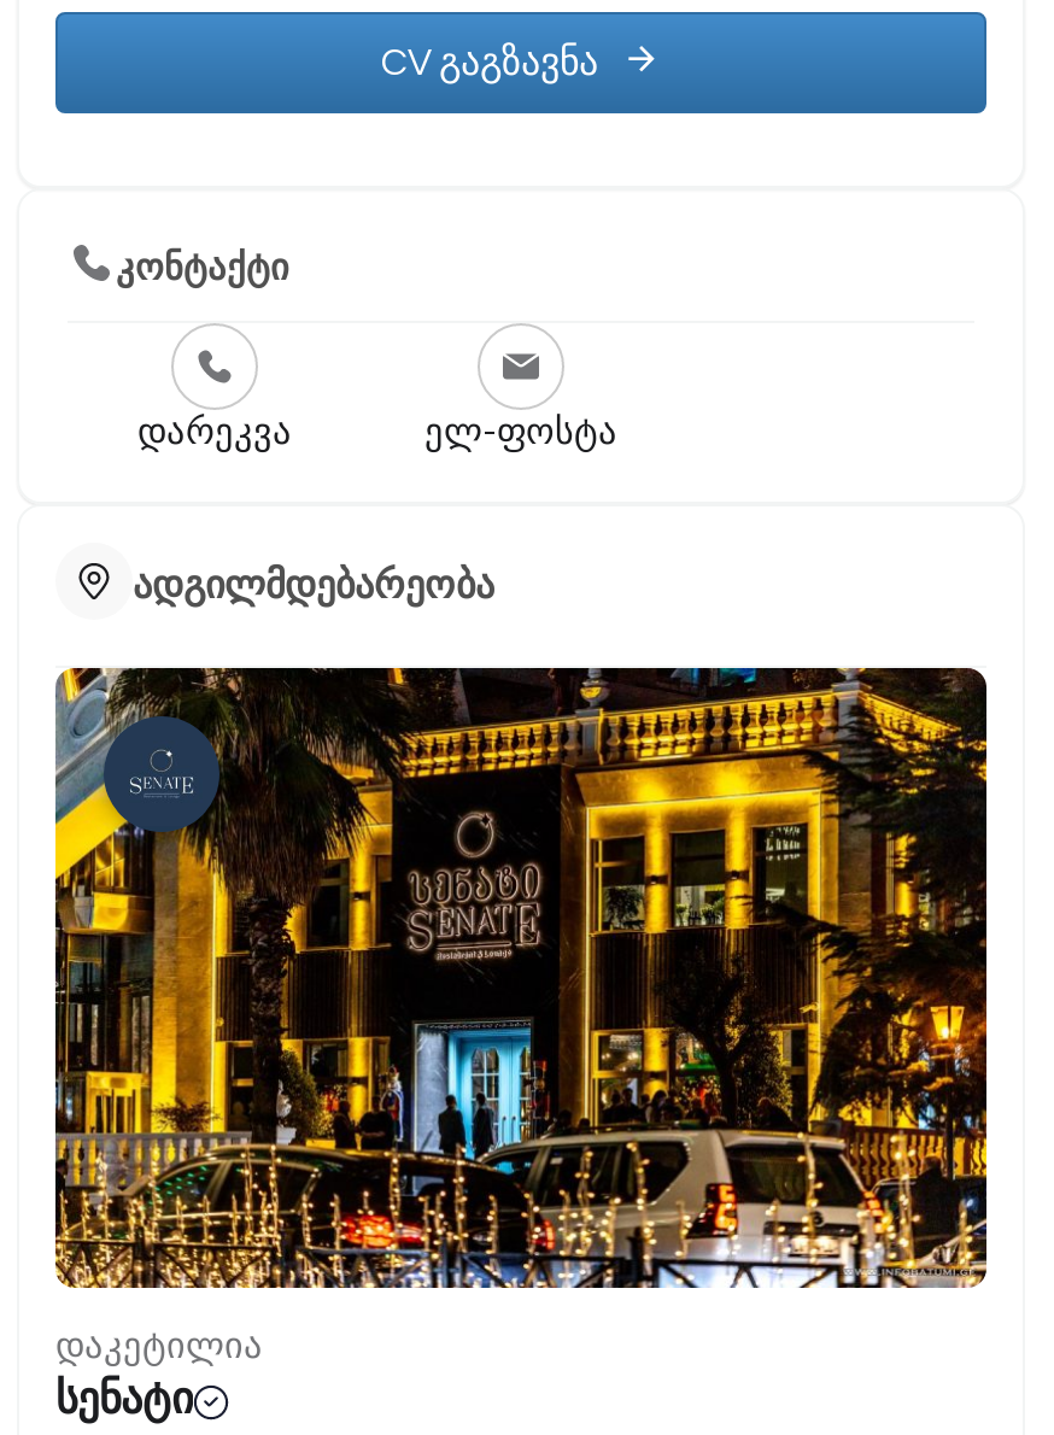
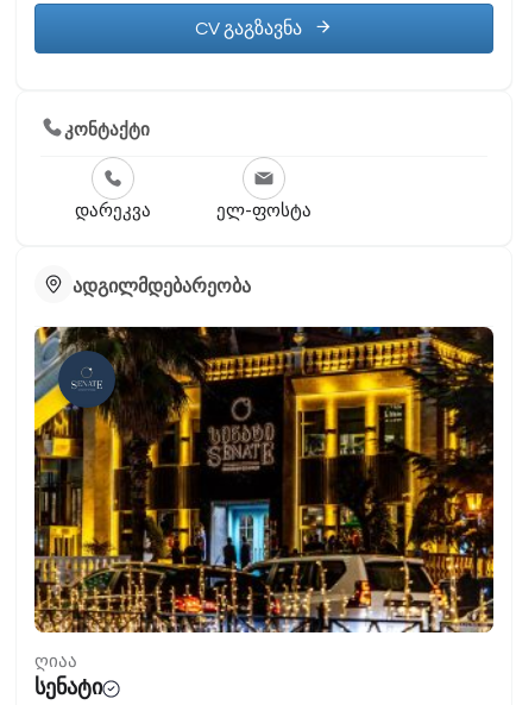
[55,1330,263,1366] დაკეტილია -> [34,653,77,671] ღიაა

